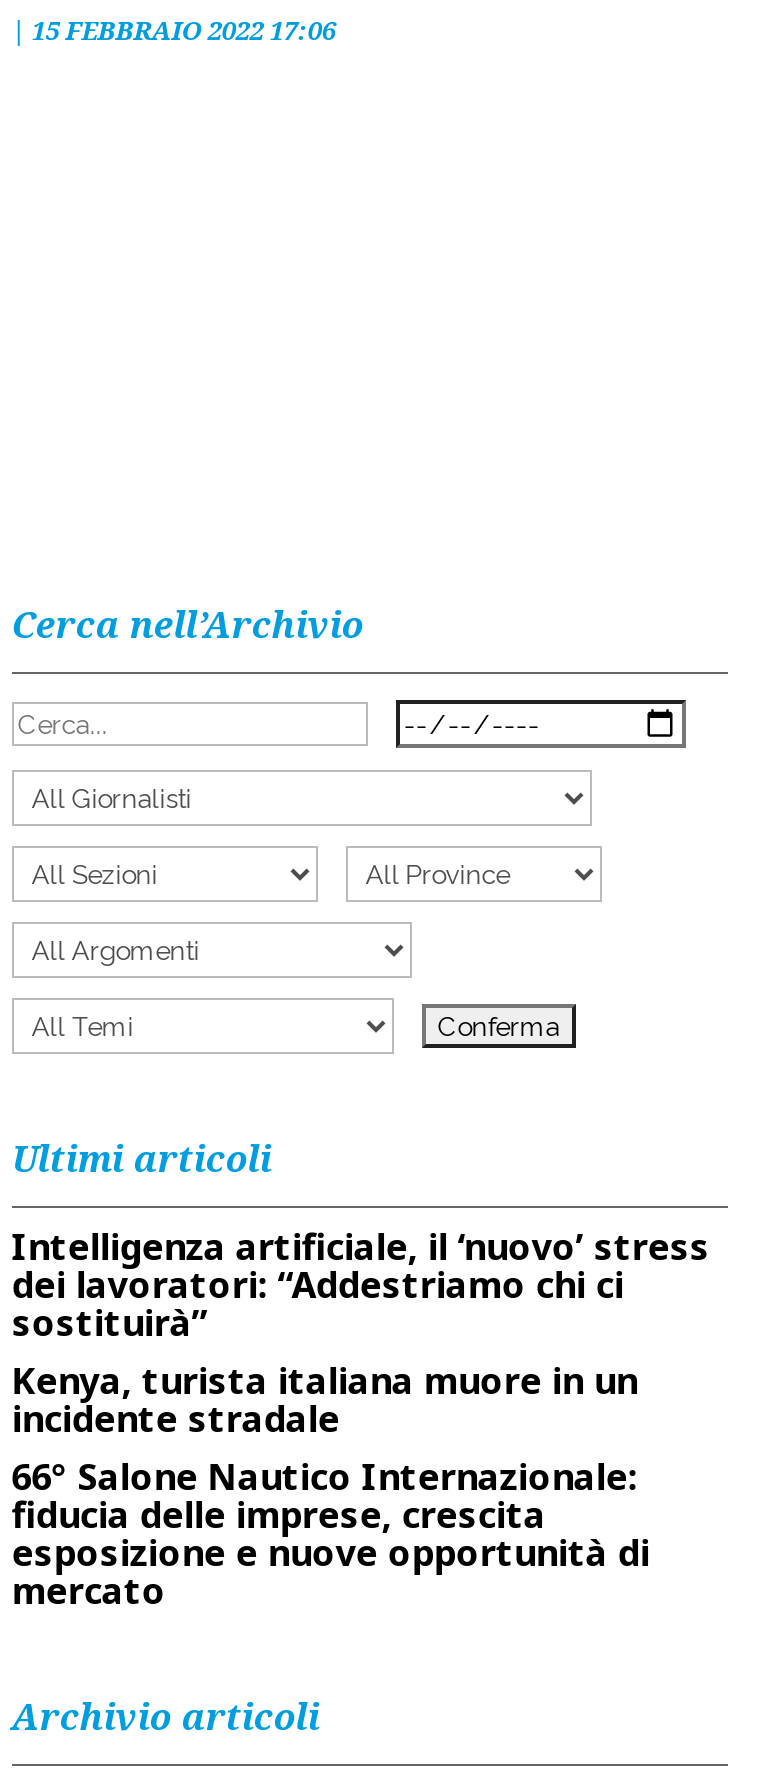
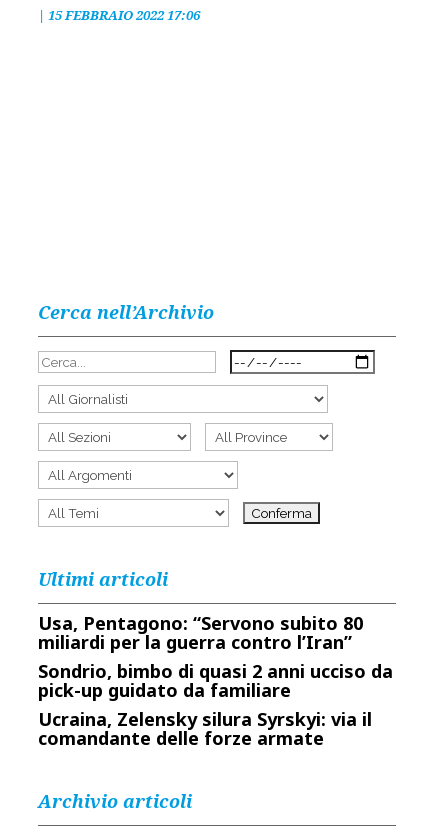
[12,1222,710,1614] Intelligenza artificiale, il ‘nuovo’ stress | dei lavoratori: “Addestriamo chi ci | sostituirà” | Kenya, turista italiana muore in un | incidente stradale | 66° Salone Nautico Internazionale: | fiducia delle imprese, crescita | esposizione e nuove opportunità di | mercato -> [38,611,393,750] Usa, Pentagono: “Servono subito 80 | miliardi per la guerra contro l’Iran” | Sondrio, bimbo di quasi 2 anni ucciso da | pick-up guidato da familiare | Ucraina, Zelensky silura Syrskyi: via il | comandante delle forze armate

